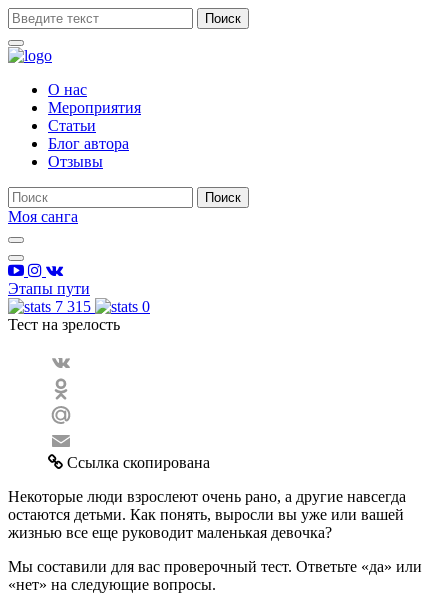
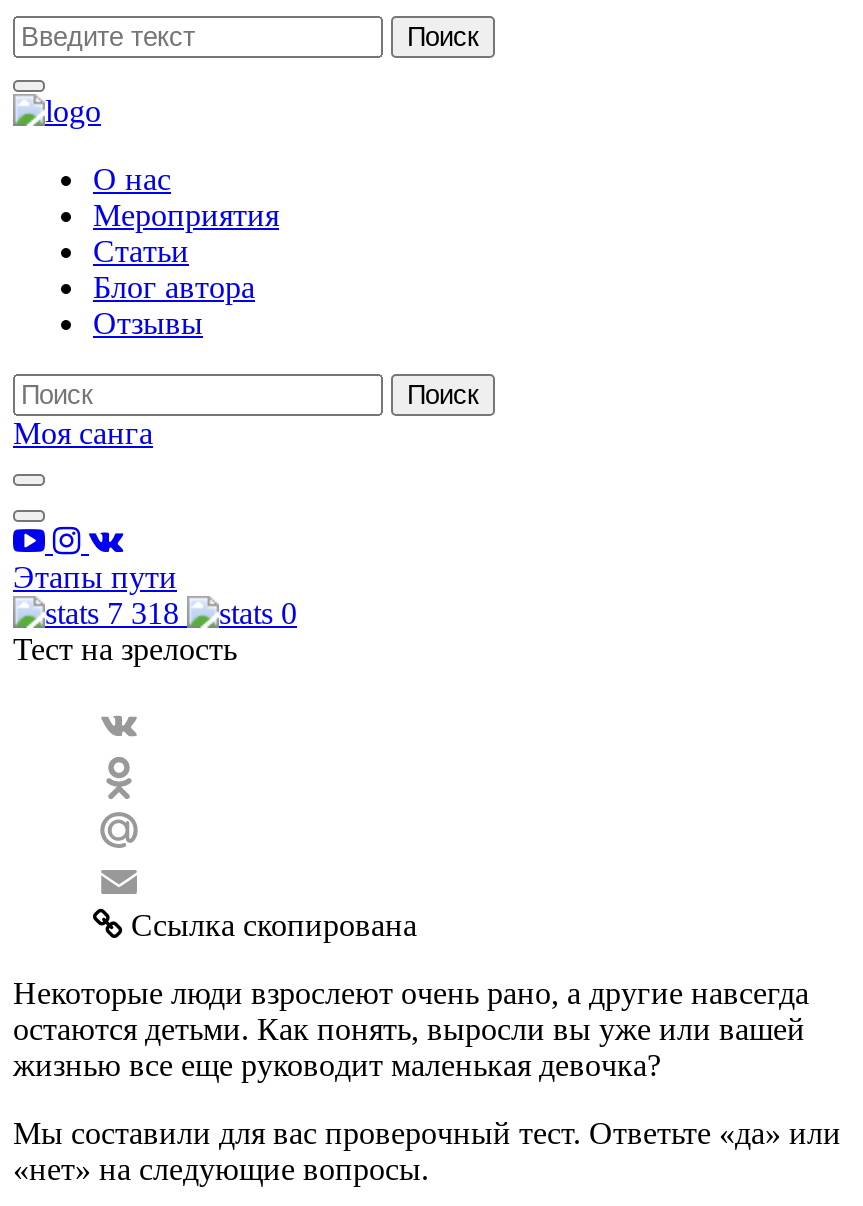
[55,298,95,315] 7 315 -> [107,596,187,630] 7 318

